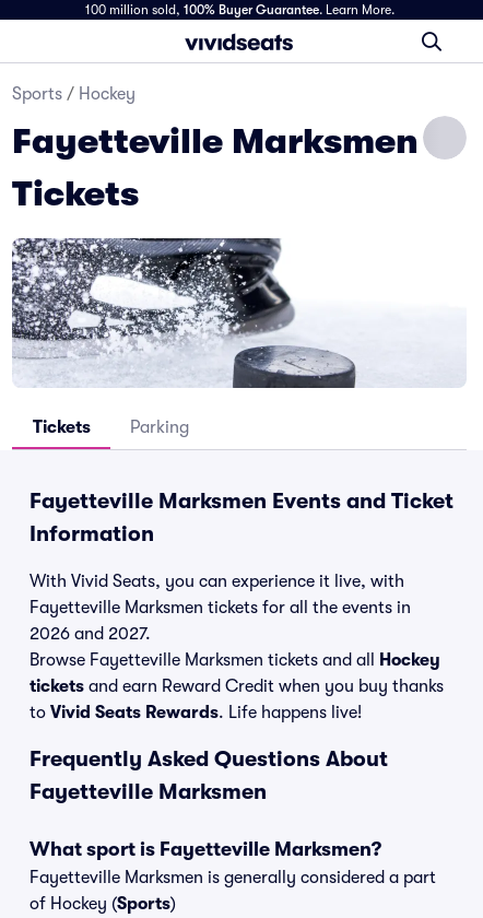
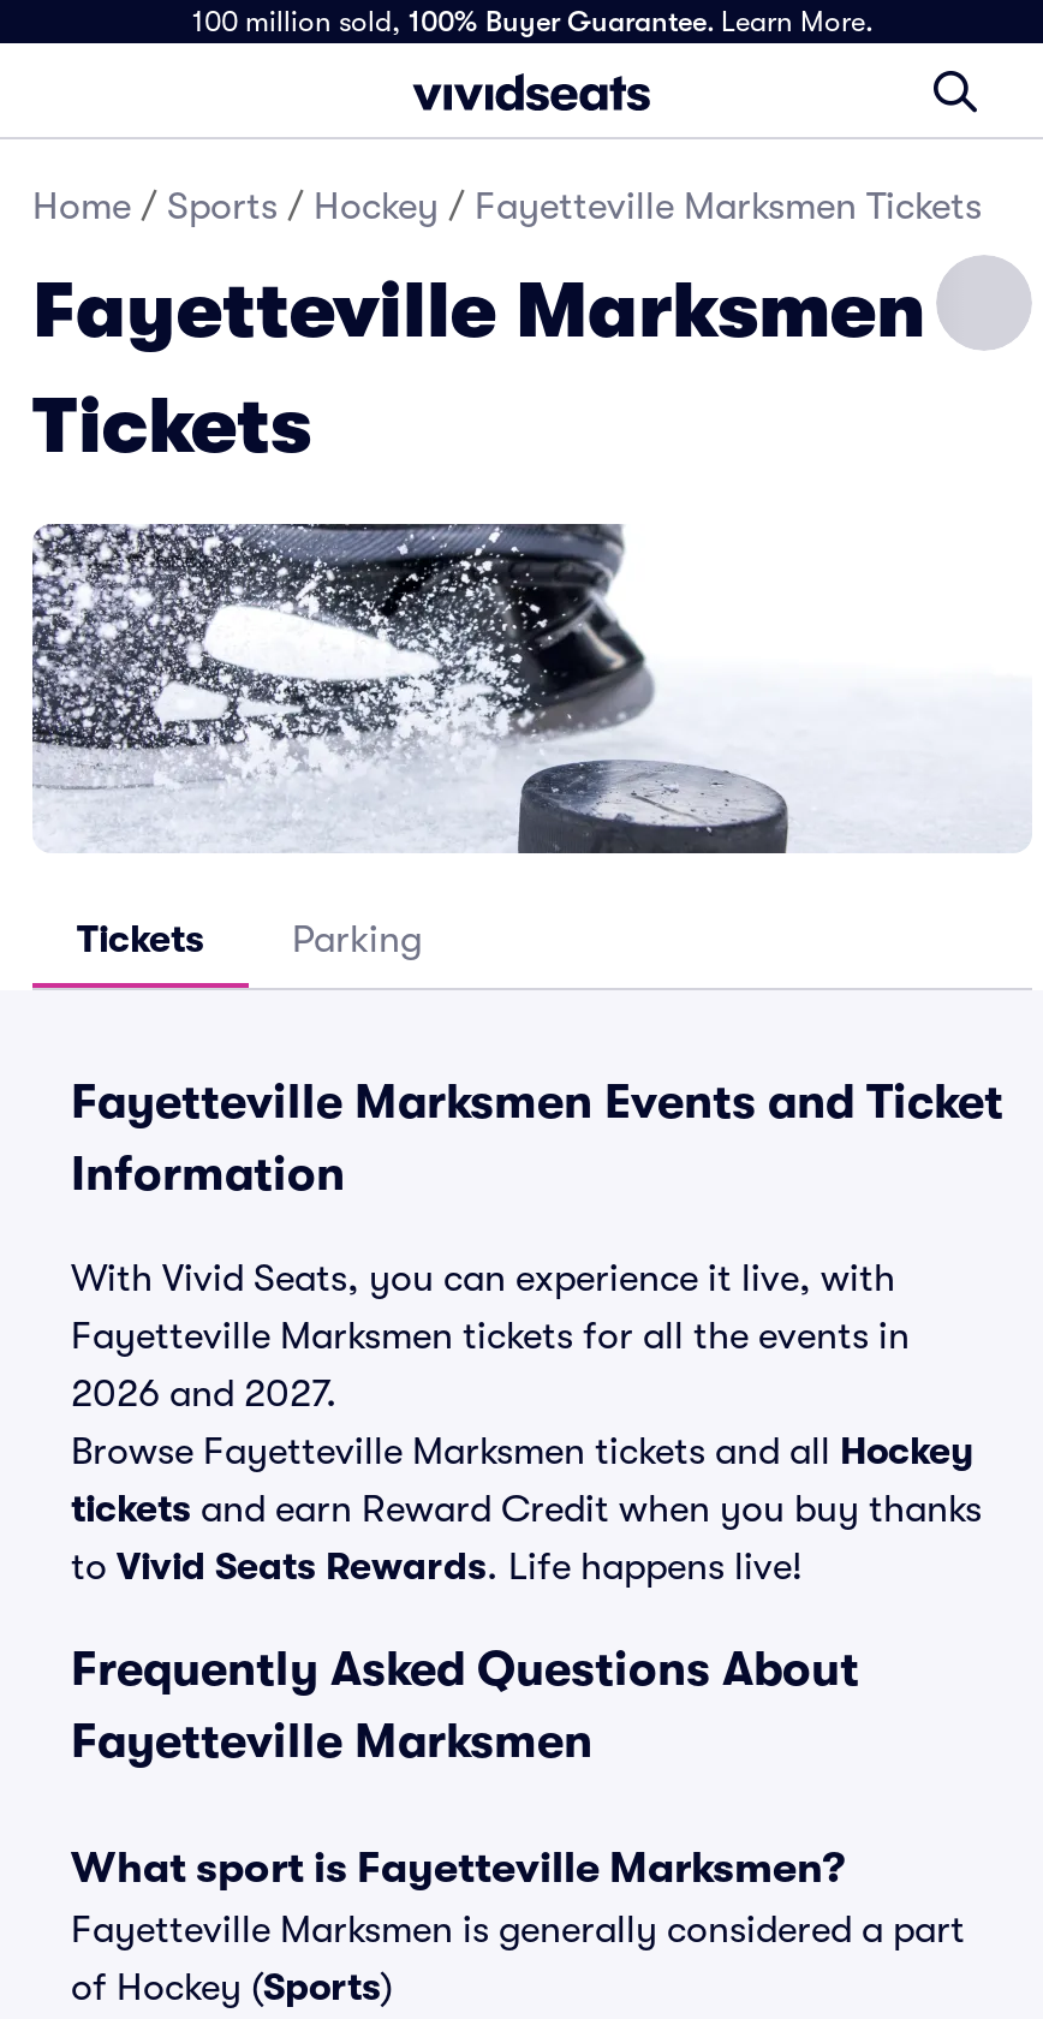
[12,84,136,104] Sports / Hockey -> [32,185,982,228] Home / Sports / Hockey / Fayetteville Marksmen Tickets

